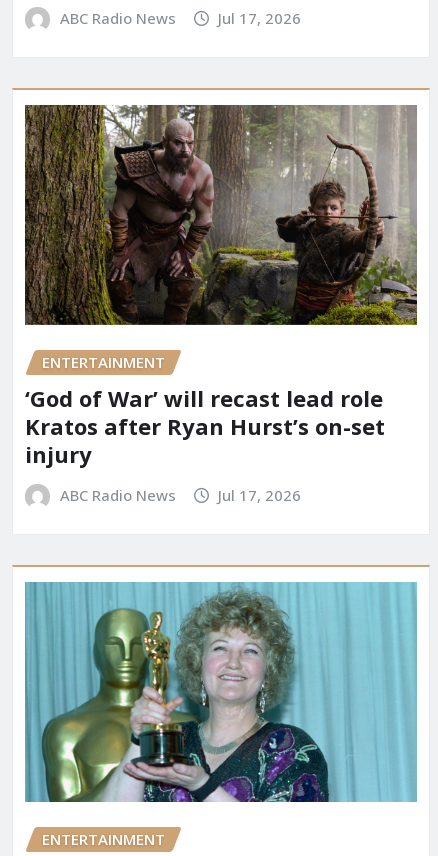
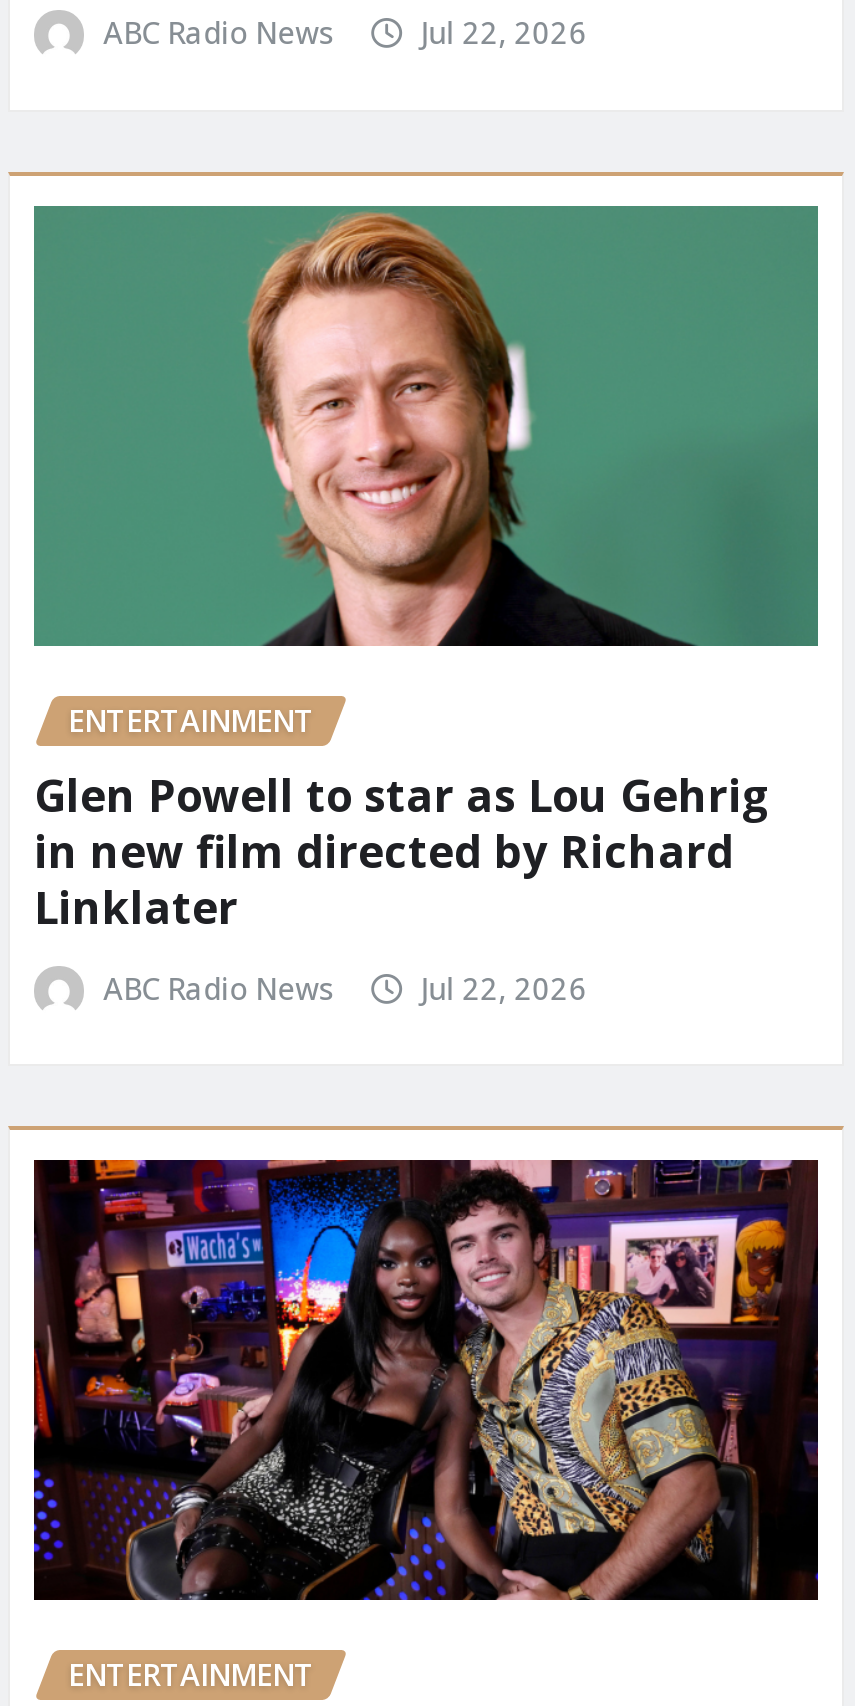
[218,8,301,28] Jul 17, 2026 -> [420,12,586,52] Jul 22, 2026
[24,104,418,326] [image] -> [32,204,818,648] [image]
[25,383,385,469] ‘God of War’ will recast lead role | Kratos after Ryan Hurst’s on-set | injury -> [34,763,770,935] Glen Powell to star as Lou Gehrig | in new film directed by Richard | Linklater
[218,485,301,505] Jul 17, 2026 -> [420,967,586,1007] Jul 22, 2026
[24,581,418,803] [image] -> [32,1158,820,1602] [image]

